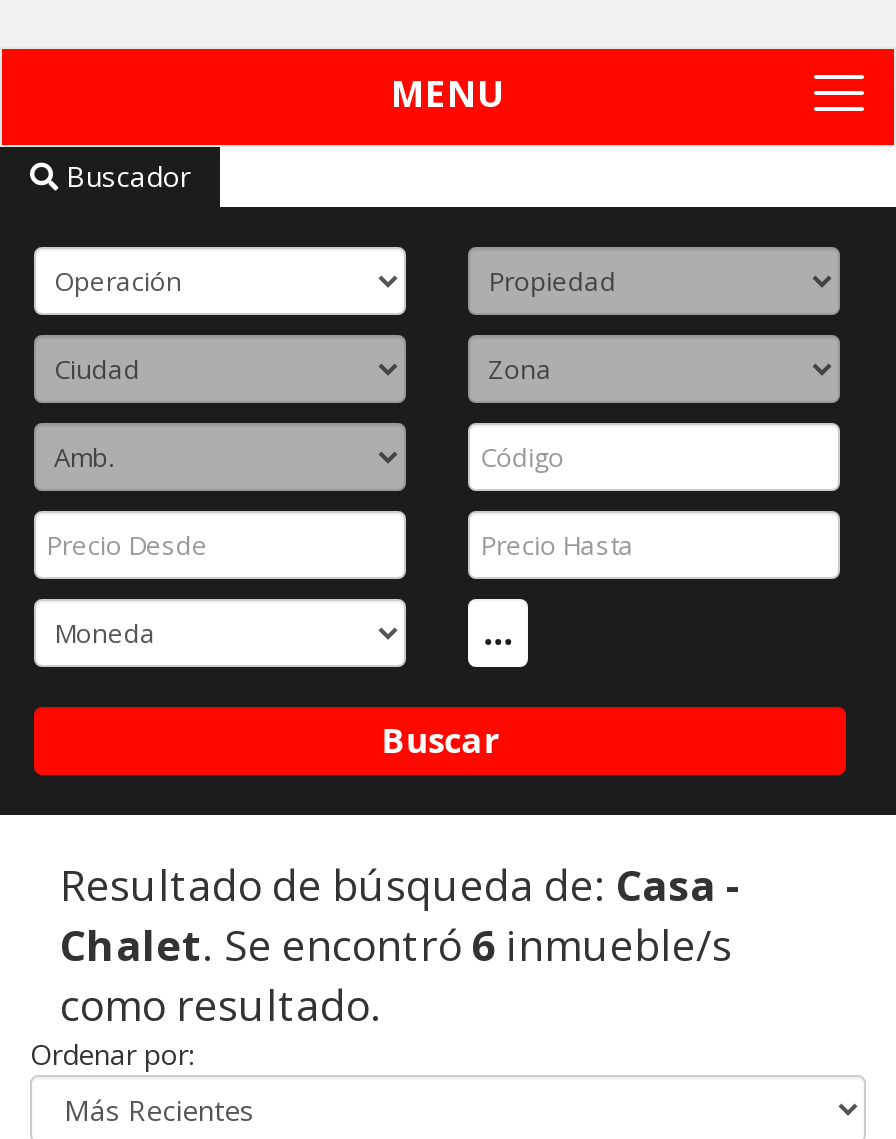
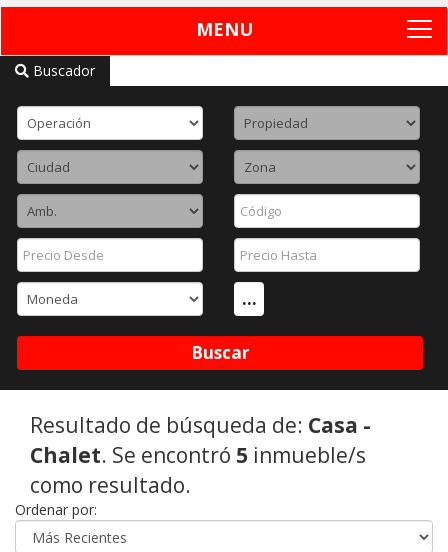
[60,917,732,973] Chalet. Se encontró 6 inmueble/s -> [30,441,366,469] Chalet. Se encontró 5 inmueble/s

